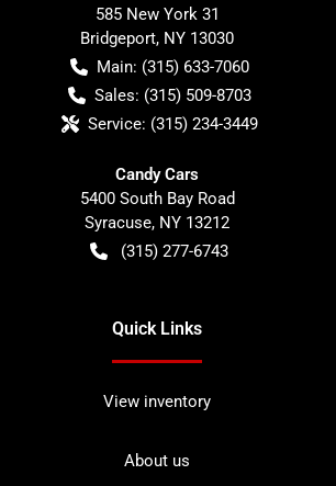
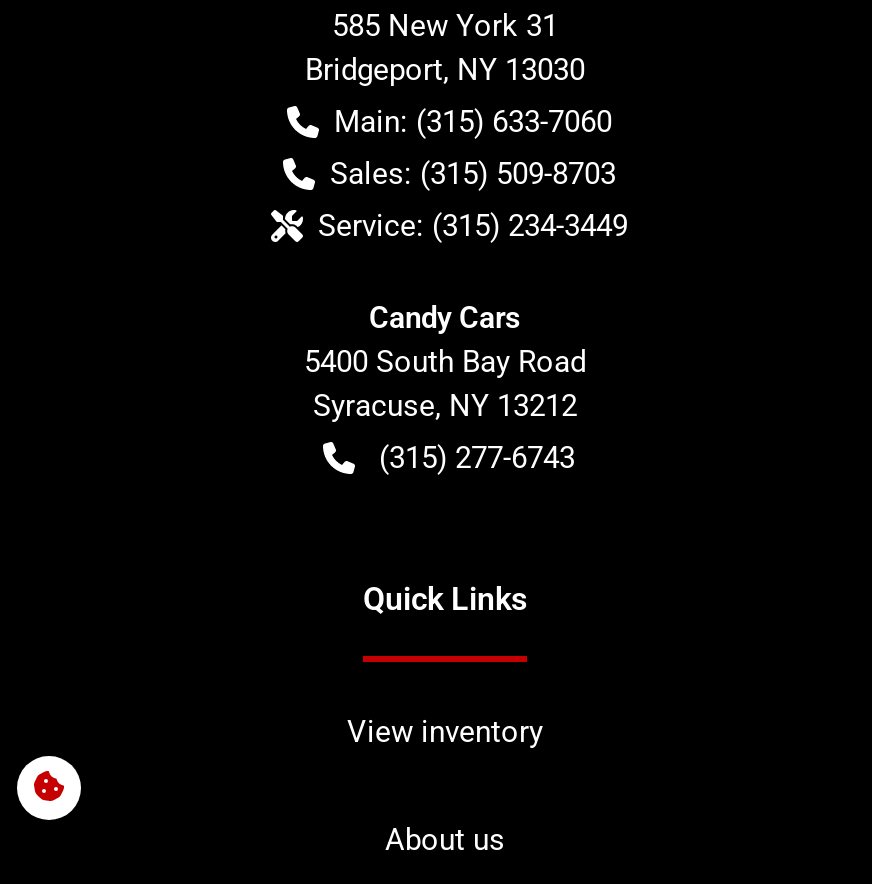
none -> [15,754,83,822] [image]

